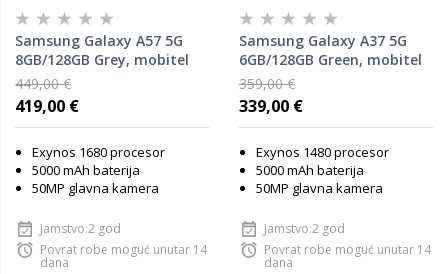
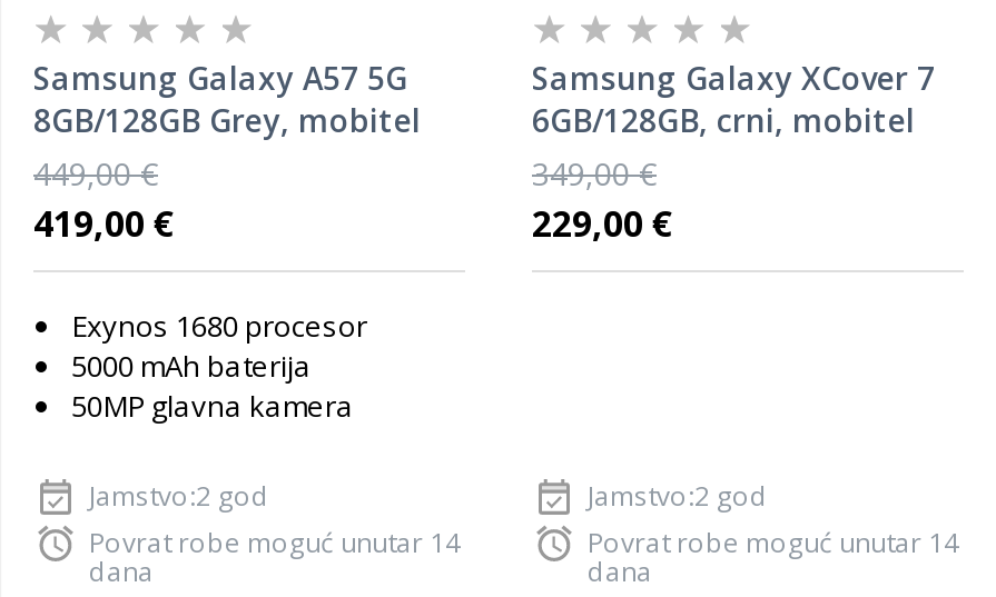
[239,31,422,197] Samsung Galaxy A37 5G | 6GB/128GB Green, mobitel | 359,00 € | 339,00 € | Exynos 1480 procesor | 5000 mAh baterija | 50MP glavna kamera -> [532,57,935,248] Samsung Galaxy XCover 7 | 6GB/128GB, crni, mobitel | 349,00 € | 229,00 €

